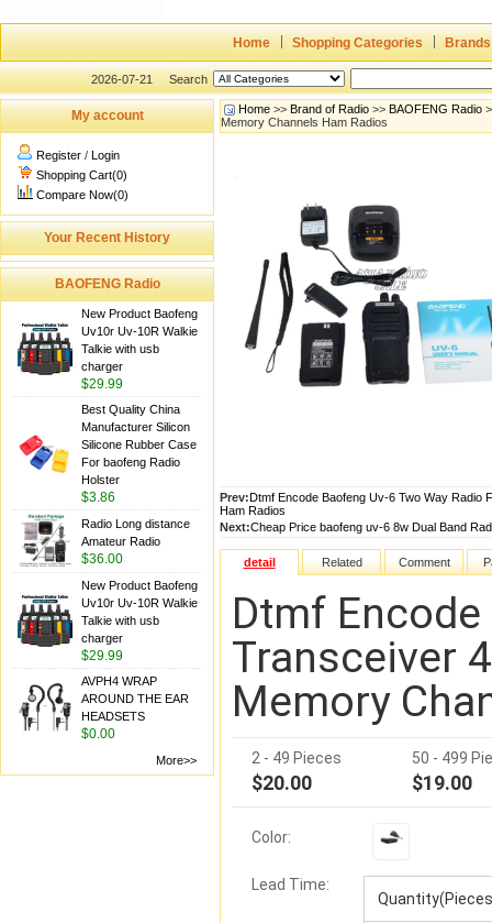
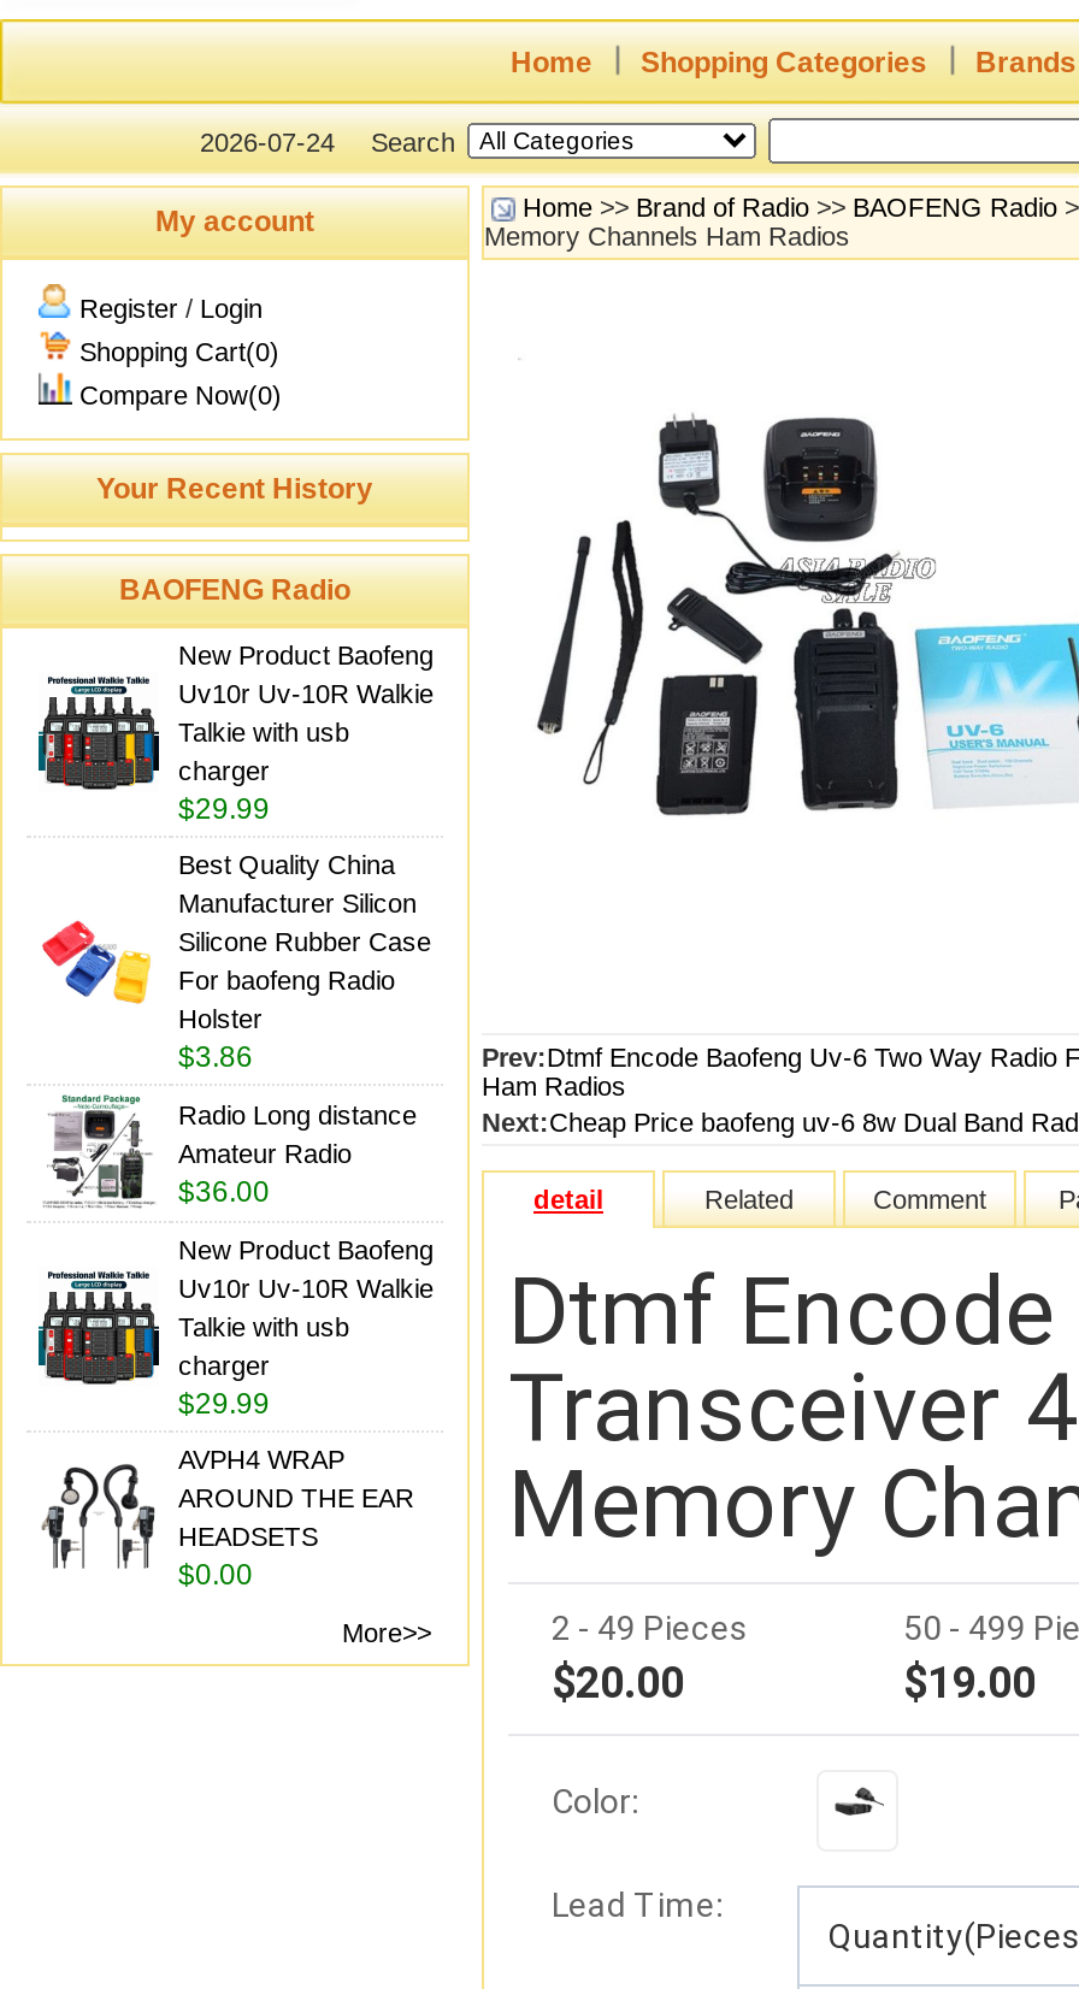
[91,73,208,86] 2026-07-21 Search -> [200,128,455,157] 2026-07-24 Search

